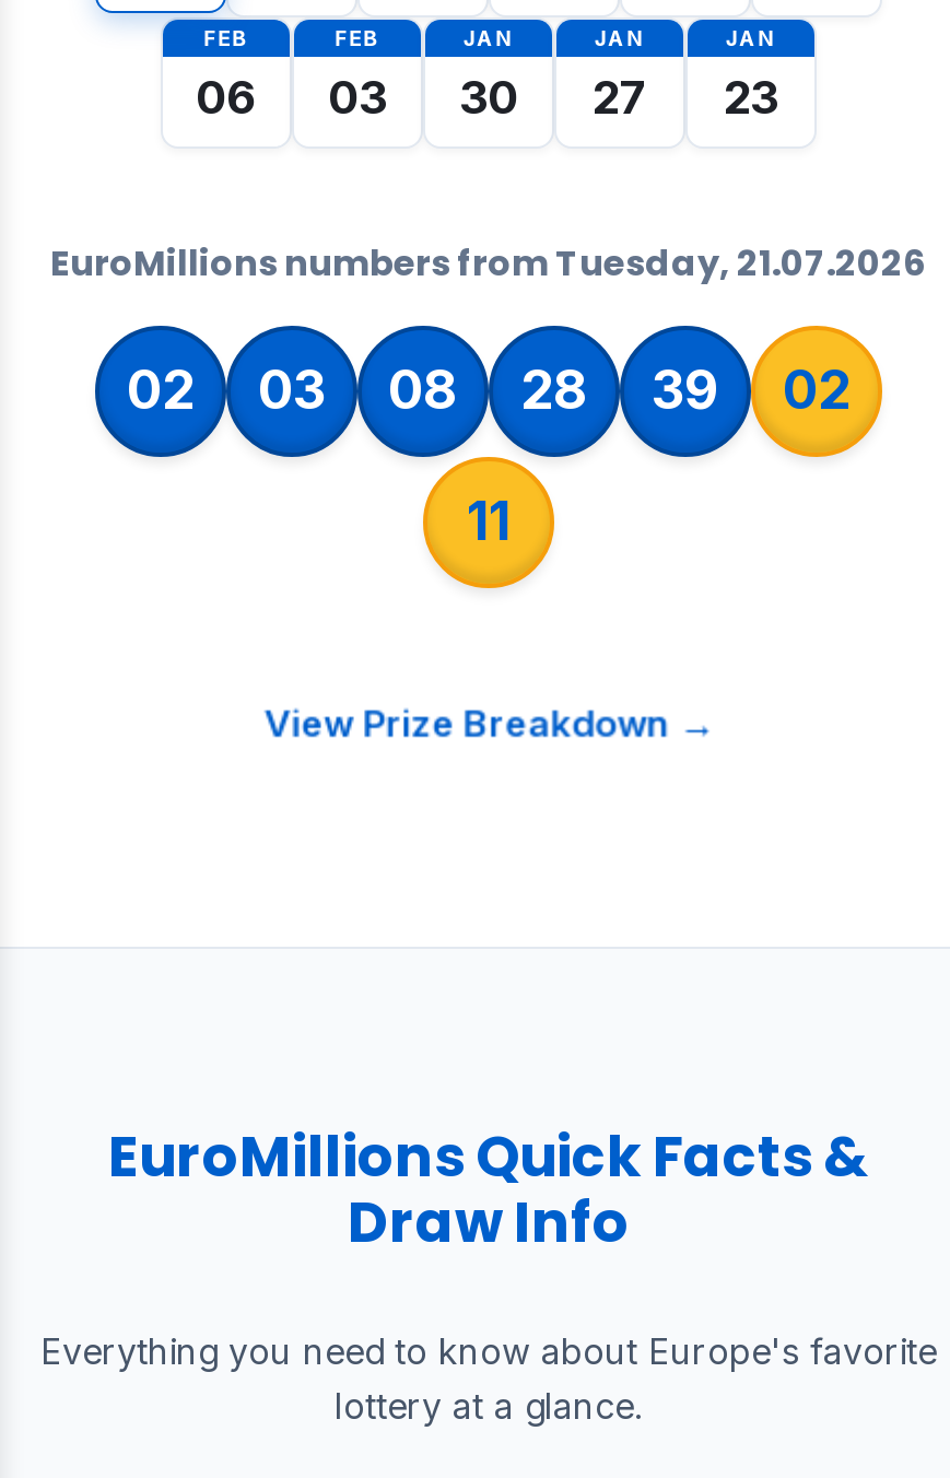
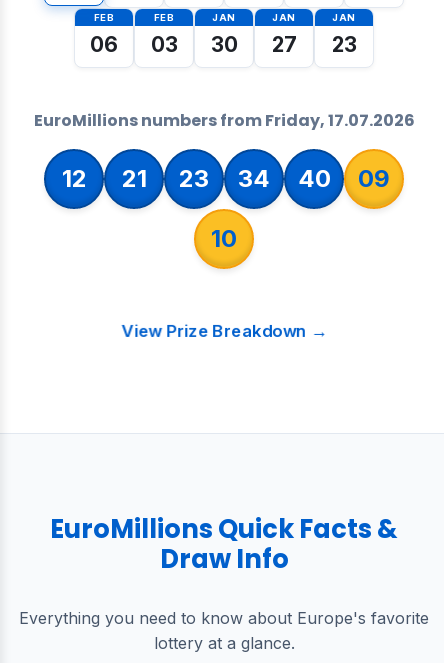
[50,238,927,288] EuroMillions numbers from Tuesday, 21.07.2026 -> [33,109,414,132] EuroMillions numbers from Friday, 17.07.2026
[127,358,195,422] 02 -> [61,164,86,193] 12
[258,358,326,422] 03 -> [121,164,146,193] 21
[388,358,458,422] 08 -> [179,164,209,193] 23
[520,358,588,422] 28 -> [238,164,270,193] 34
[652,358,719,422] 39 -> [297,164,330,193] 40
[783,358,851,422] 02 -> [358,164,390,193] 09
[467,489,511,553] 11 -> [211,224,237,253] 10

